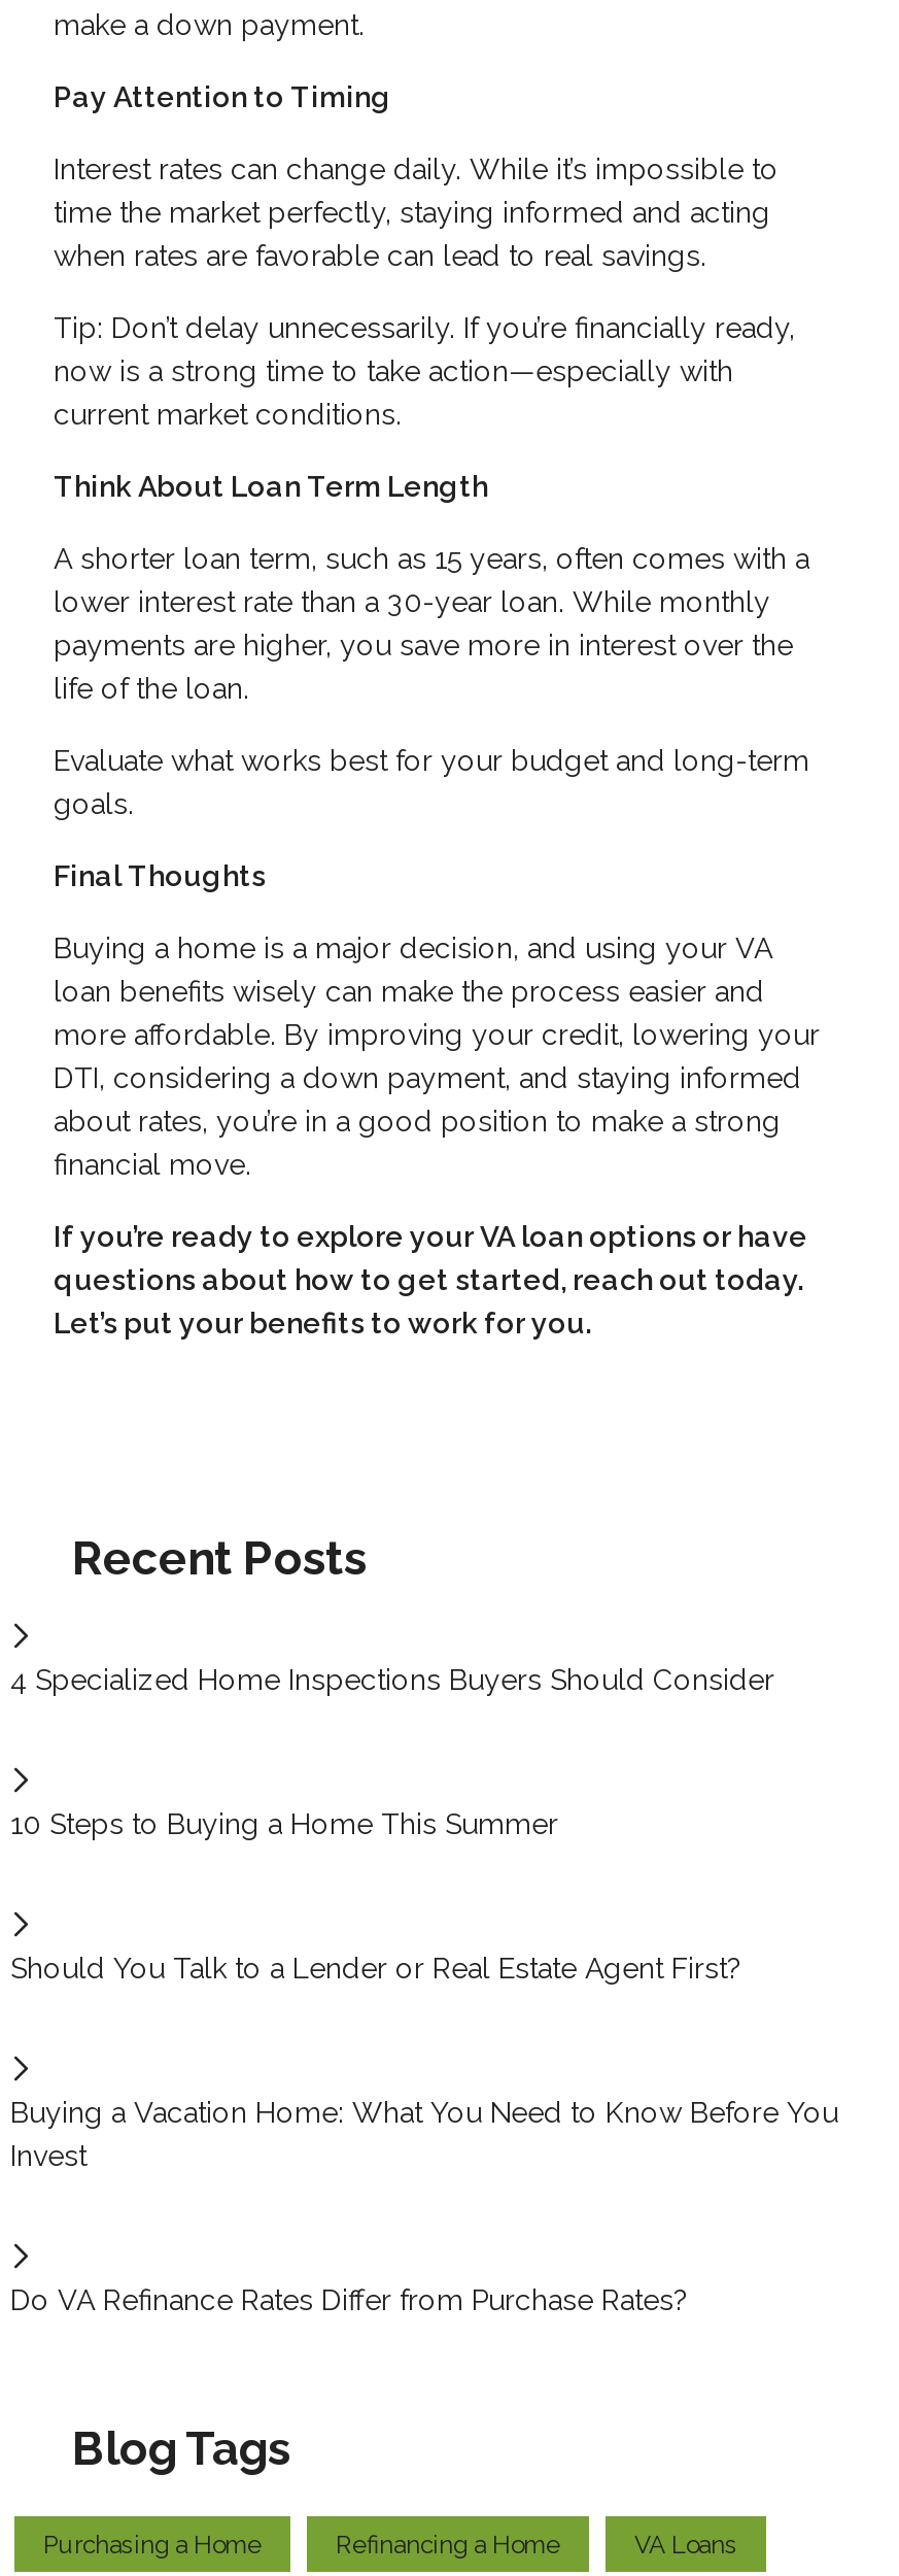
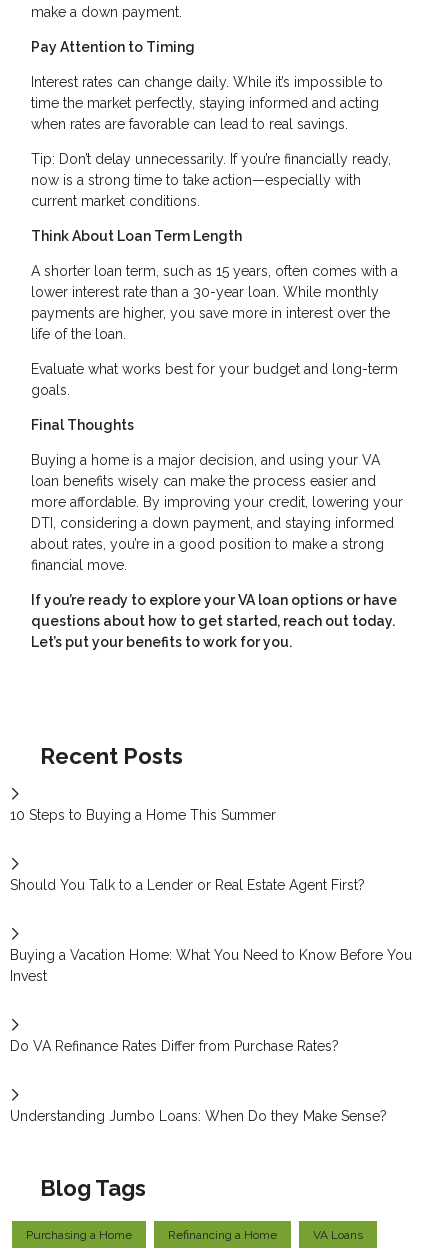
[10,1663,774,1696] 4 Specialized Home Inspections Buyers Should Consider -> none
moved [10,1808,838,2317] -> [10,807,412,1054]: 10 Steps to Buying a Home This Summer | Should You Talk to a Lender or Real Estate Agent First? | Buying a Vacation Home: What You Need to Know Before You | Invest | Do VA Refinance Rates Differ from Purchase Rates?
none -> [10,1108,387,1124] Understanding Jumbo Loans: When Do they Make Sense?

